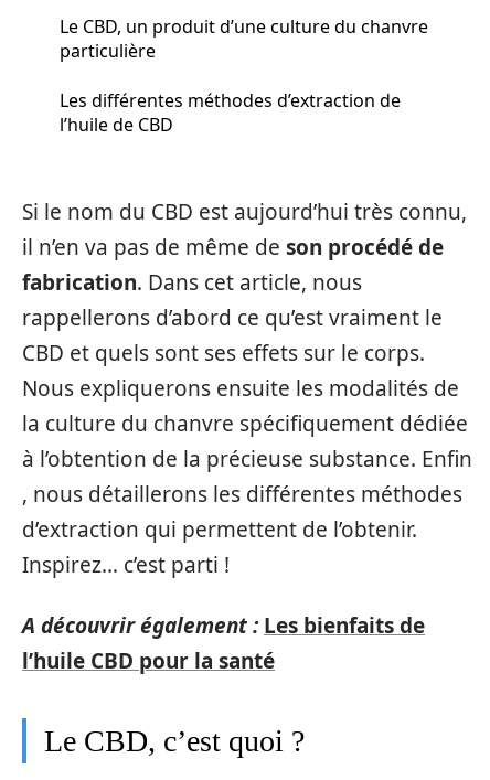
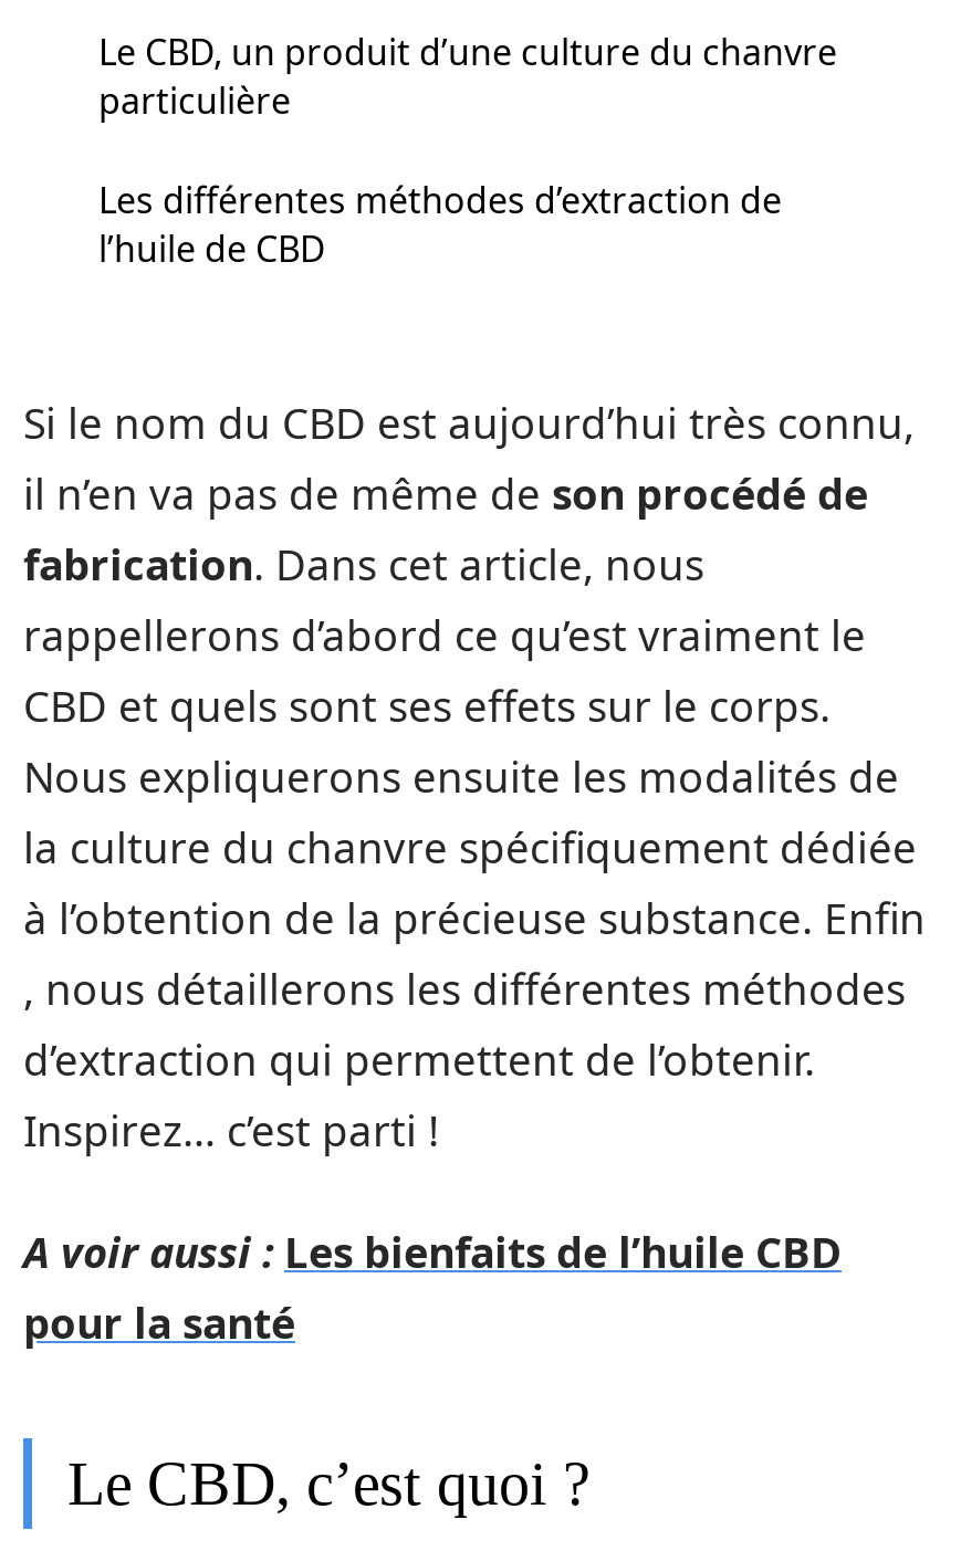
[22,611,425,675] A découvrir également : Les bienfaits de | l’huile CBD pour la santé -> [23,1223,842,1351] A voir aussi : Les bienfaits de l’huile CBD | pour la santé

